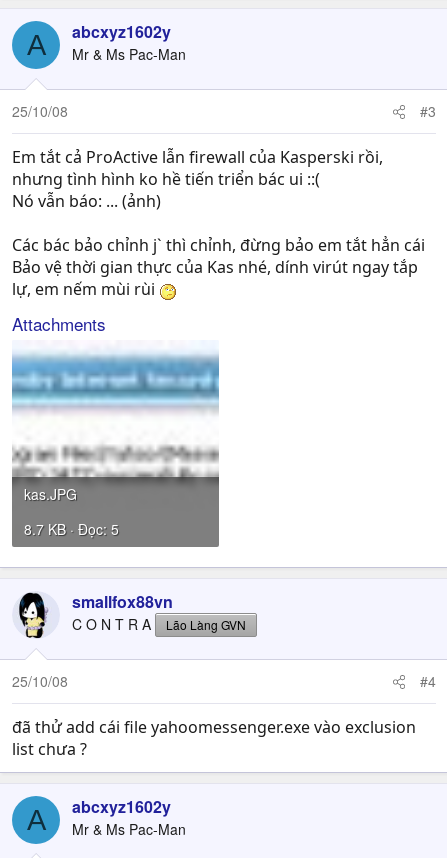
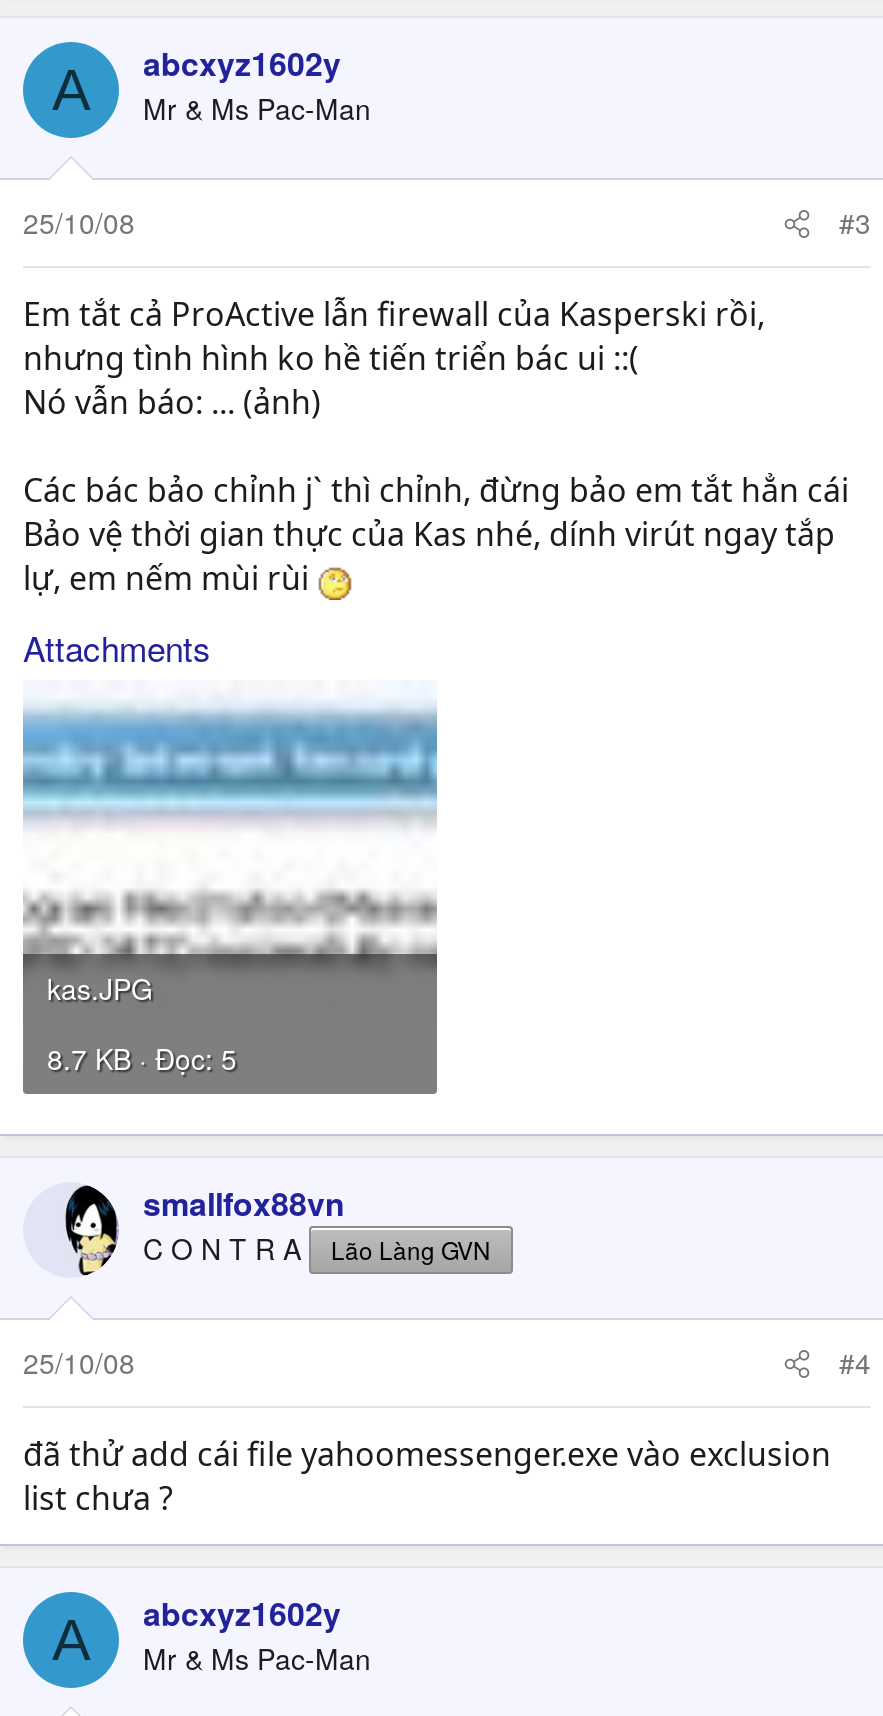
[18,592,59,639] [image] -> [37,1184,119,1278] [image]

